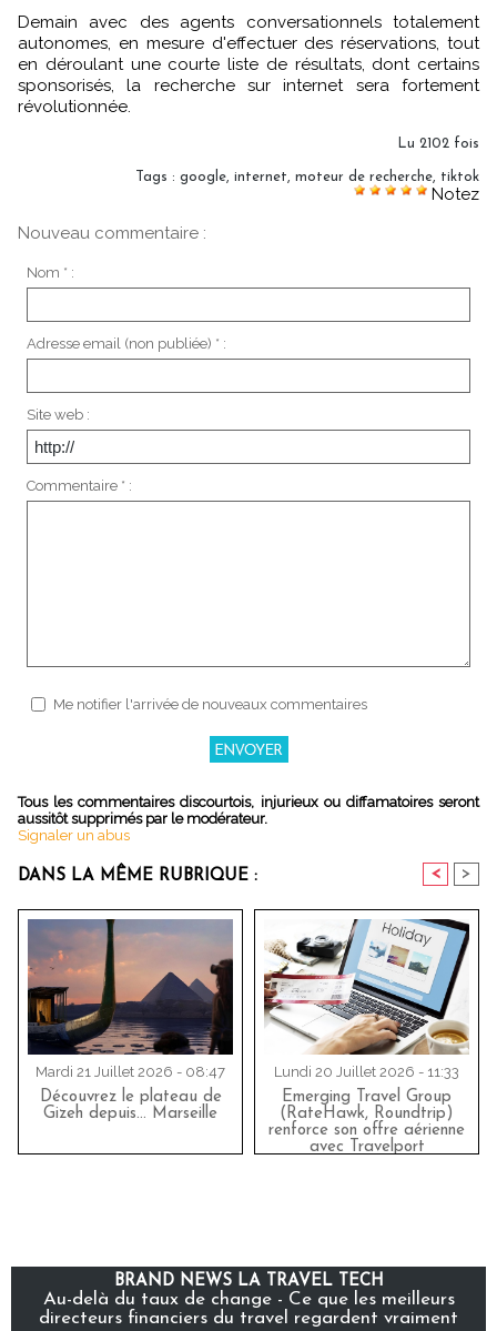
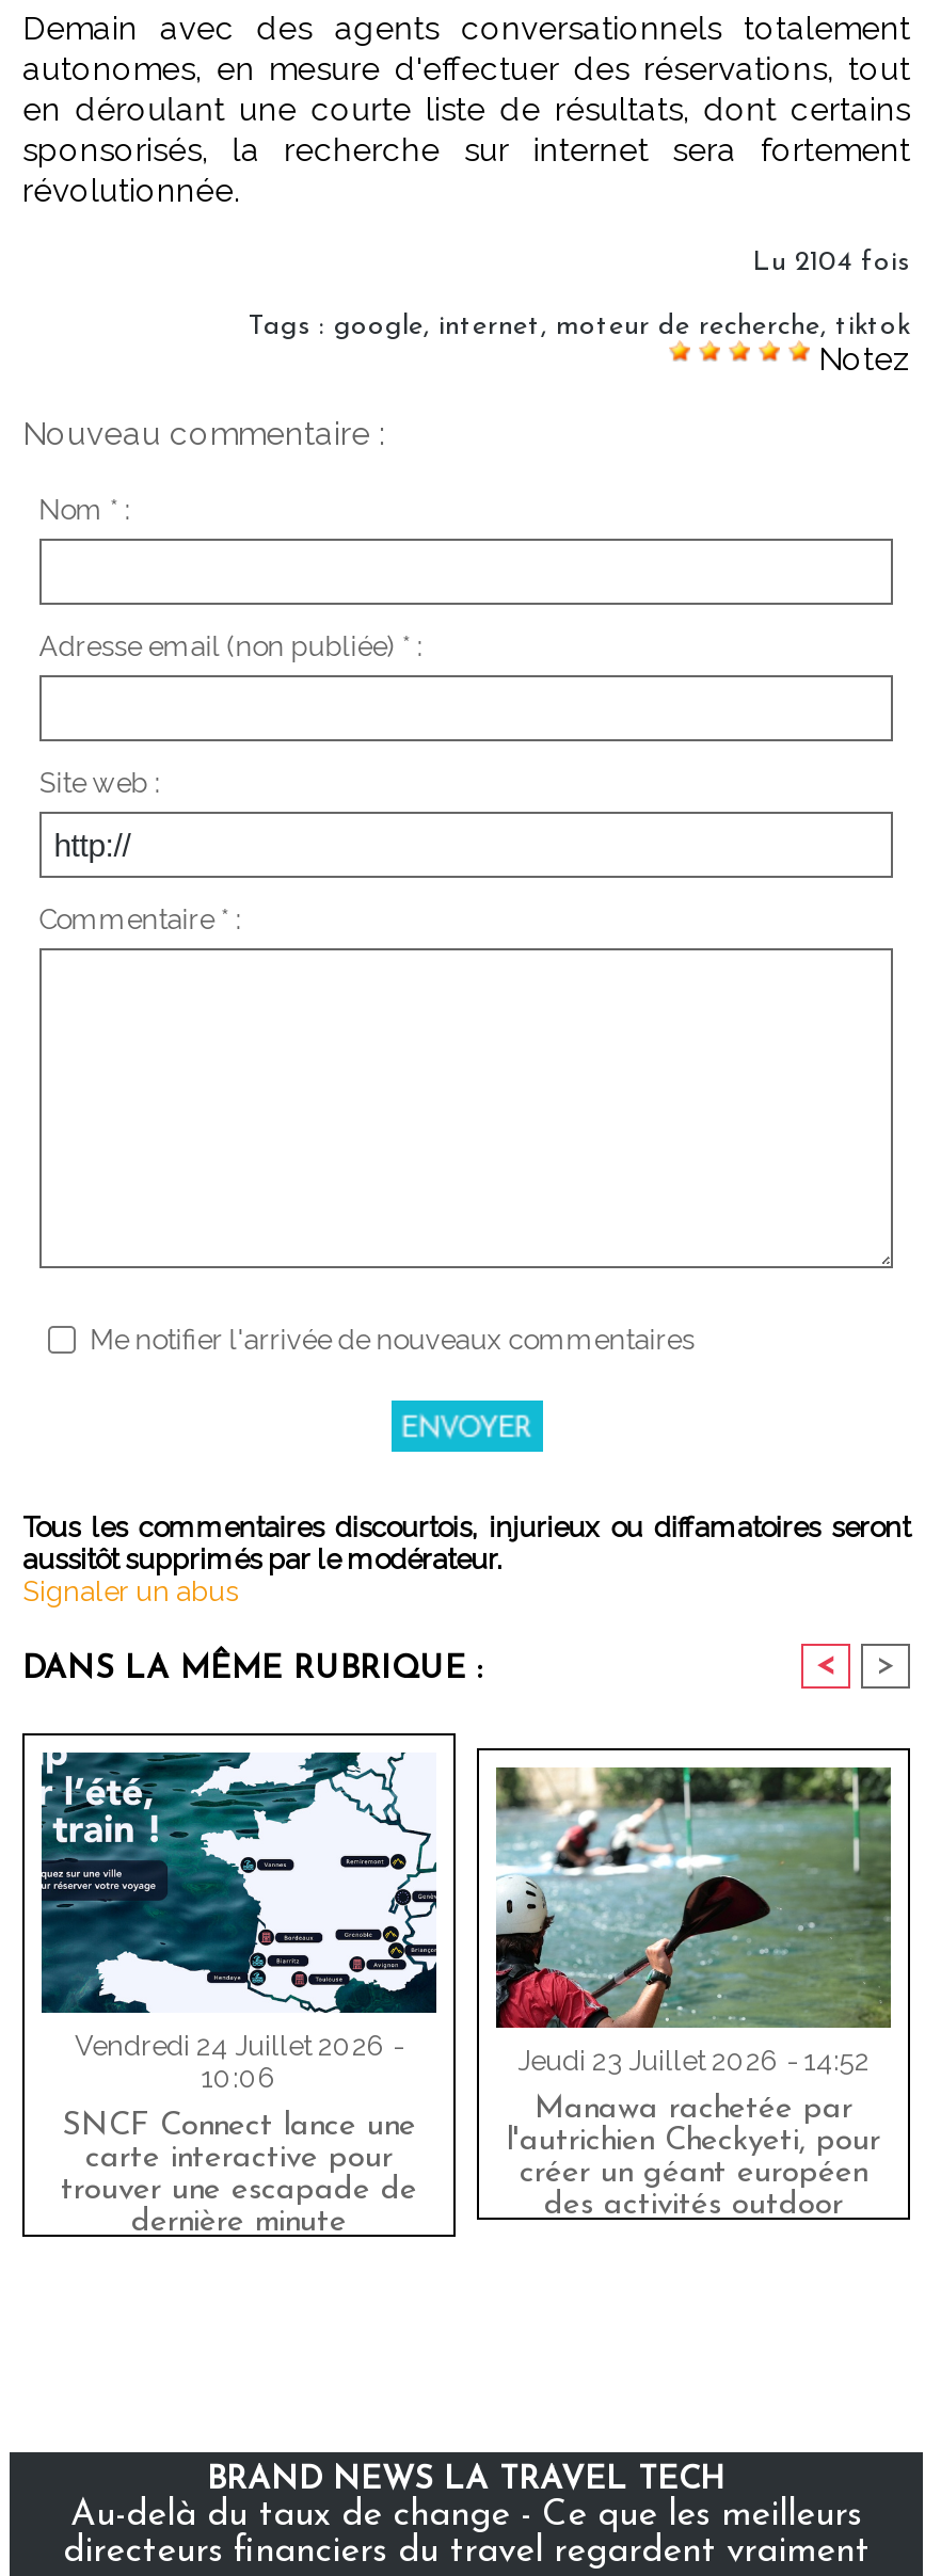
[397,136,479,151] Lu 2102 fois -> [752,248,910,276] Lu 2104 fois
[256,908,477,1080] [image] | Lundi 20 Juillet 2026 - 11:33 -> [481,1746,906,2077] [image] | Jeudi 23 Juillet 2026 - 14:52
[27,918,234,1080] [image] | Mardi 21 Juillet 2026 - 08:47 -> [39,1750,438,2094] [image] | Vendredi 24 Juillet 2026 - | 10:06
[39,1089,221,1122] Découvrez le plateau de | Gizeh depuis... Marseille -> [61,2111,417,2239] SNCF Connect lance une | carte interactive pour | trouver une escapade de | dernière minute
[268,1089,465,1156] Emerging Travel Group | (RateHawk, Roundtrip) | renforce son offre aérienne | avec Travelport -> [507,2094,880,2222] Manawa rachetée par | l'autrichien Checkyeti, pour | créer un géant européen | des activités outdoor

